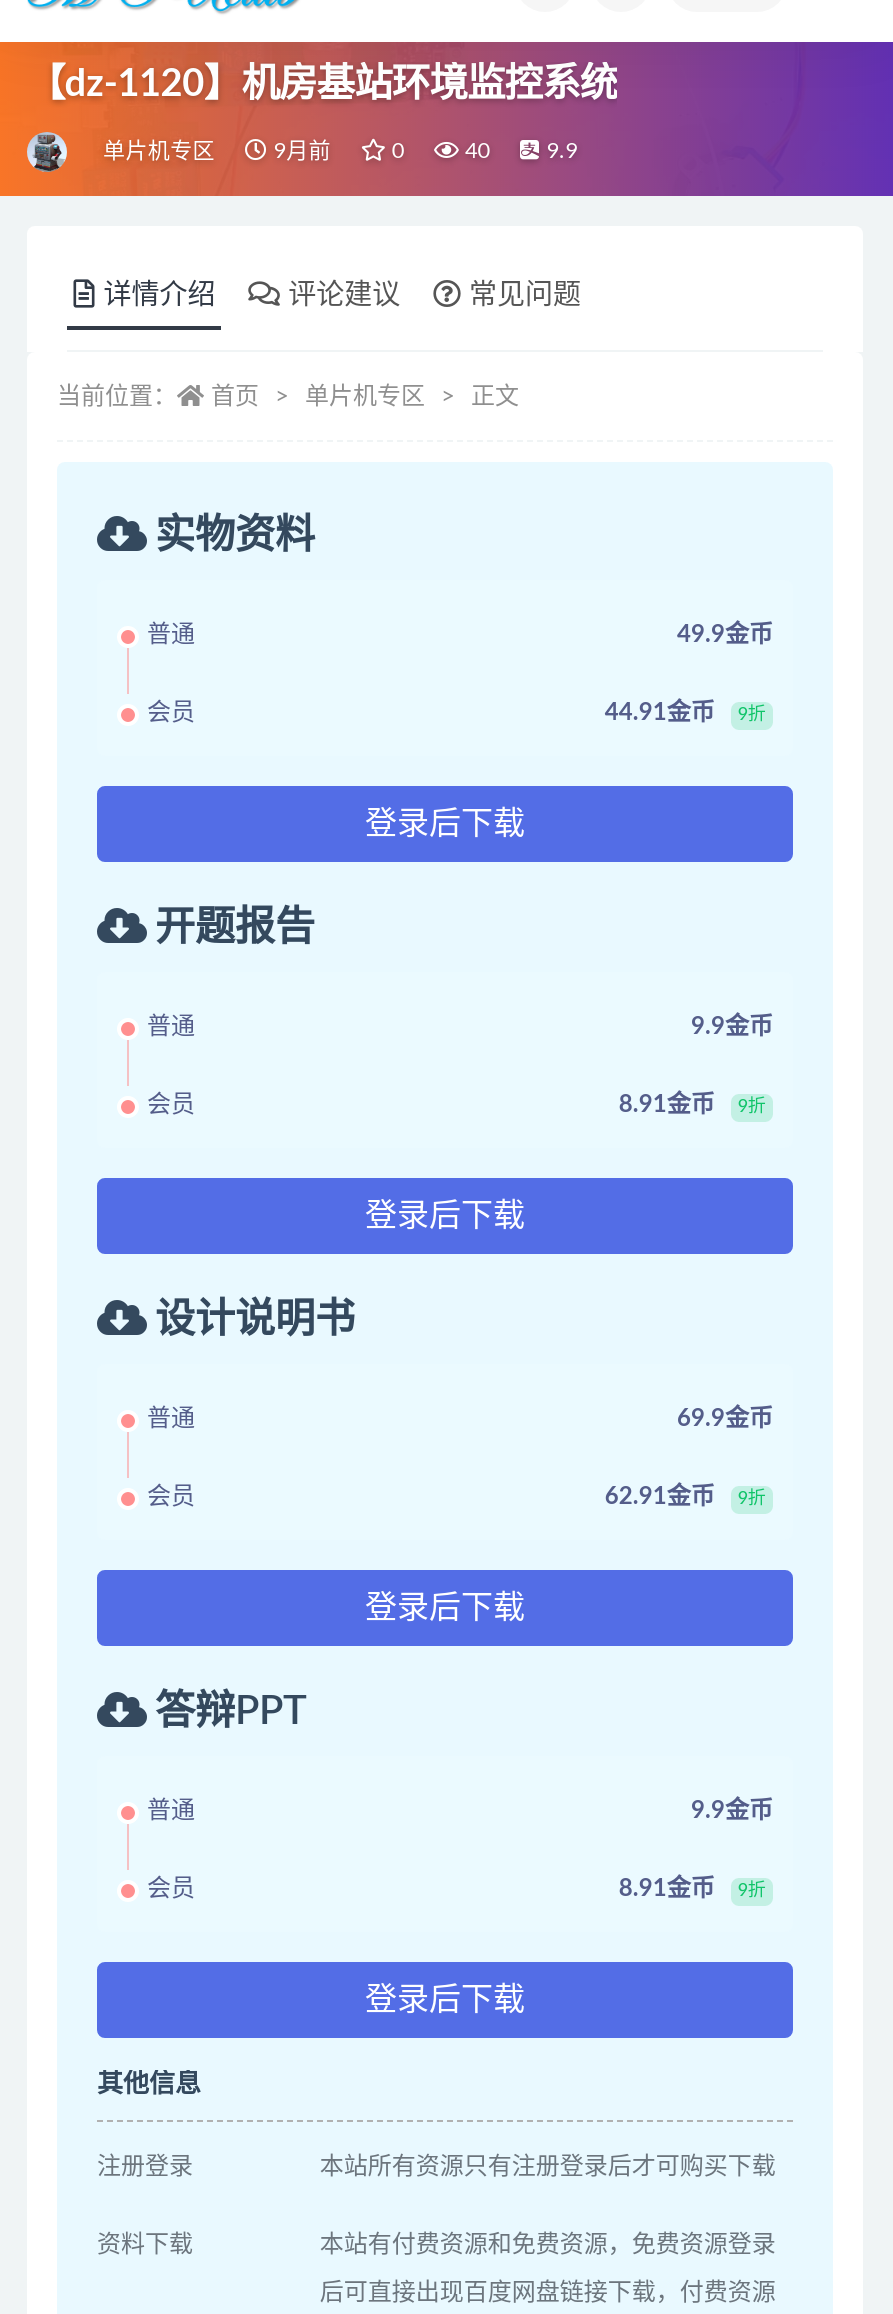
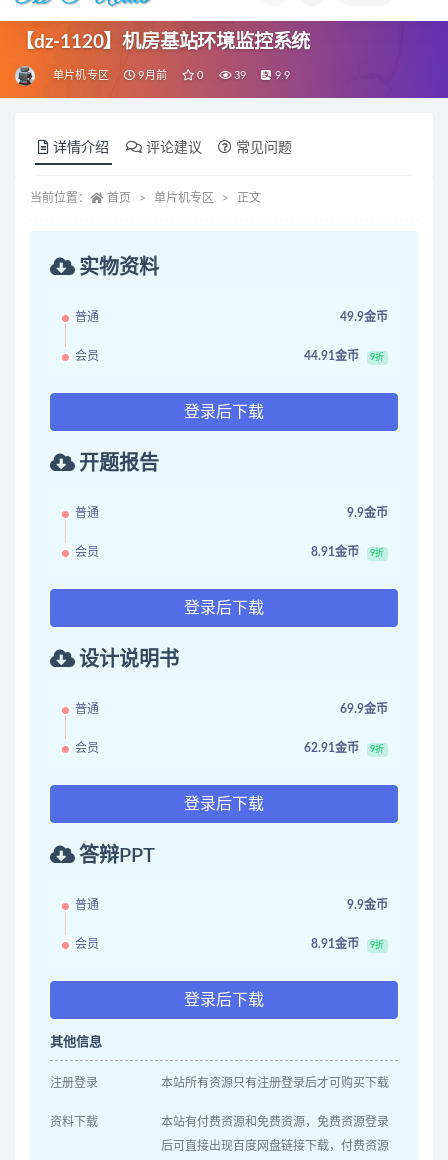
[459,140,490,162] 40 -> [231,70,246,81] 39

